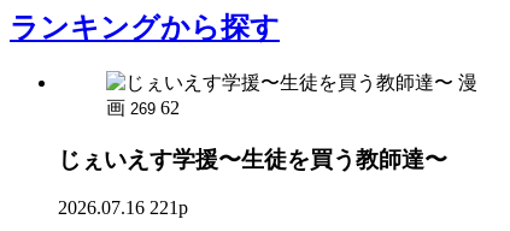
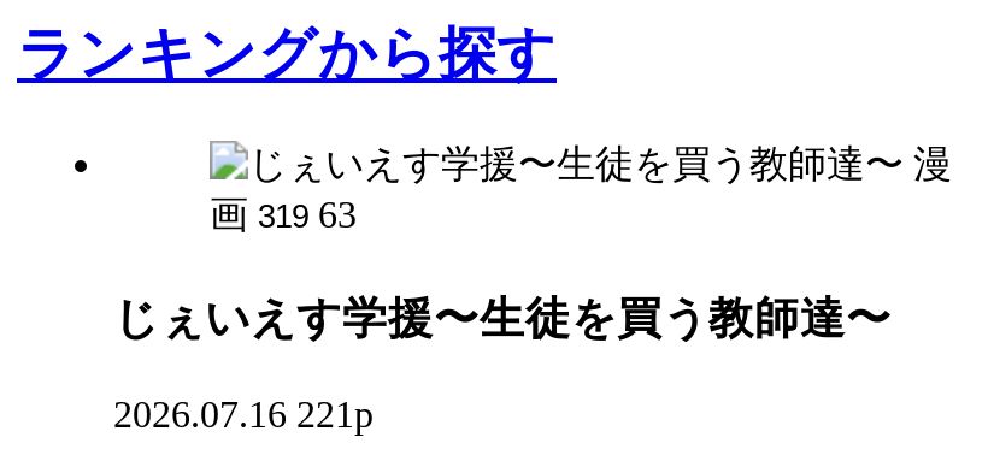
[106,97,180,118] 画 269 62 -> [210,194,357,235] 画 319 63

